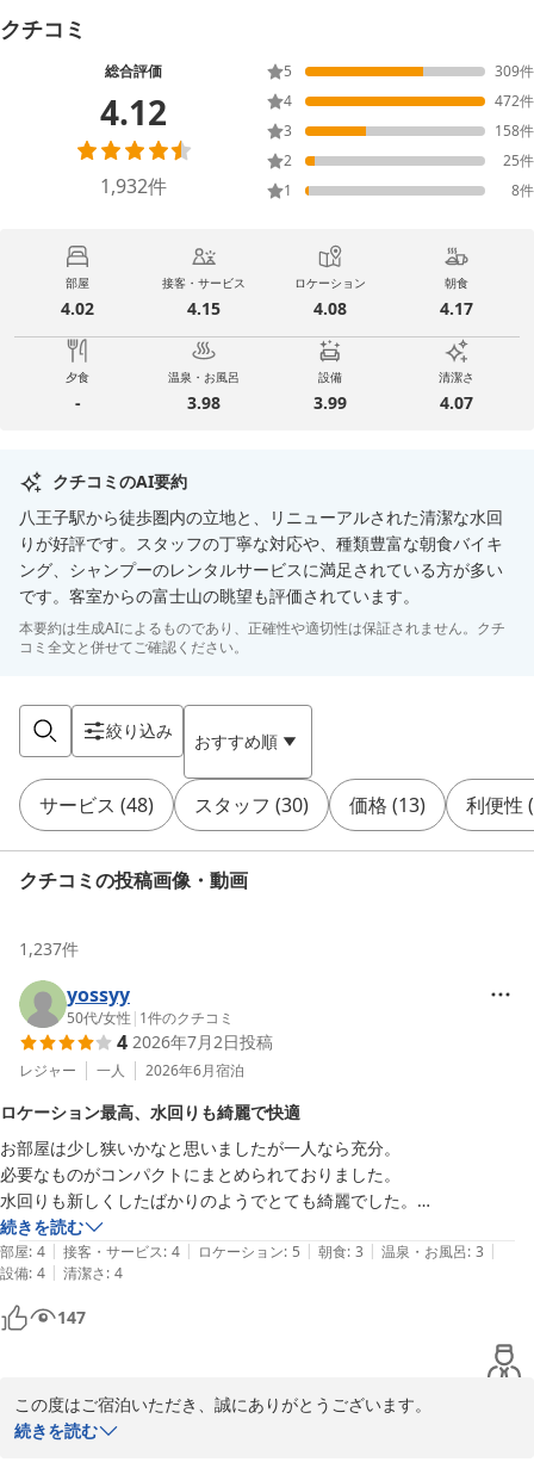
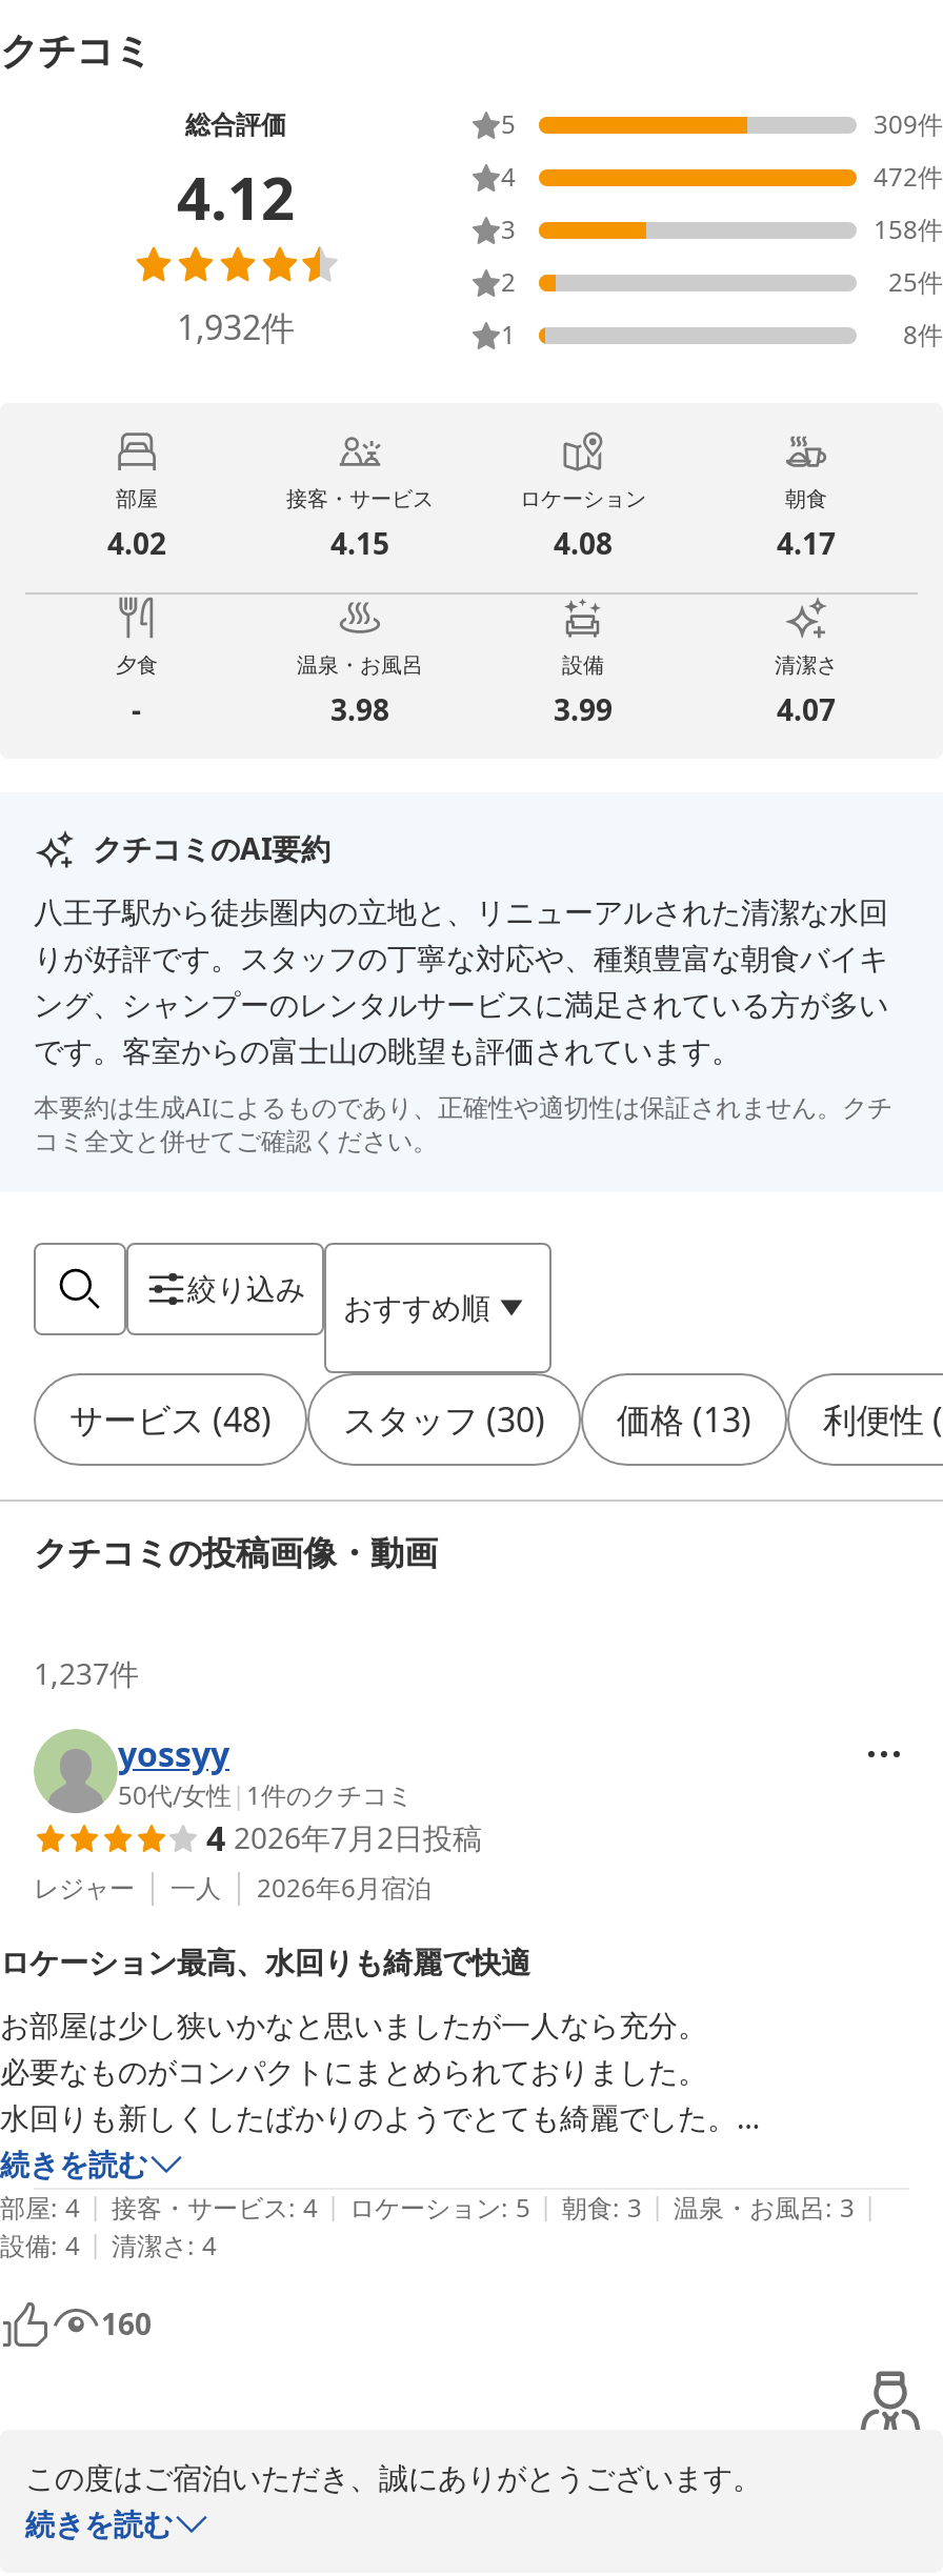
[57,1306,86,1328] 147 -> [101,2303,152,2343] 160

